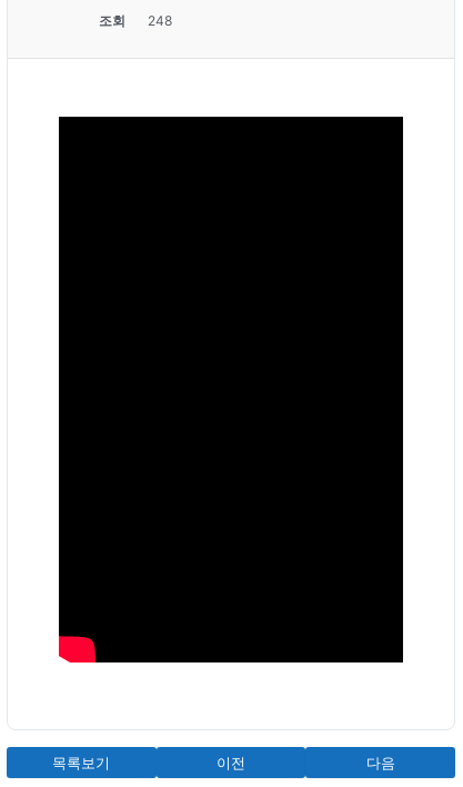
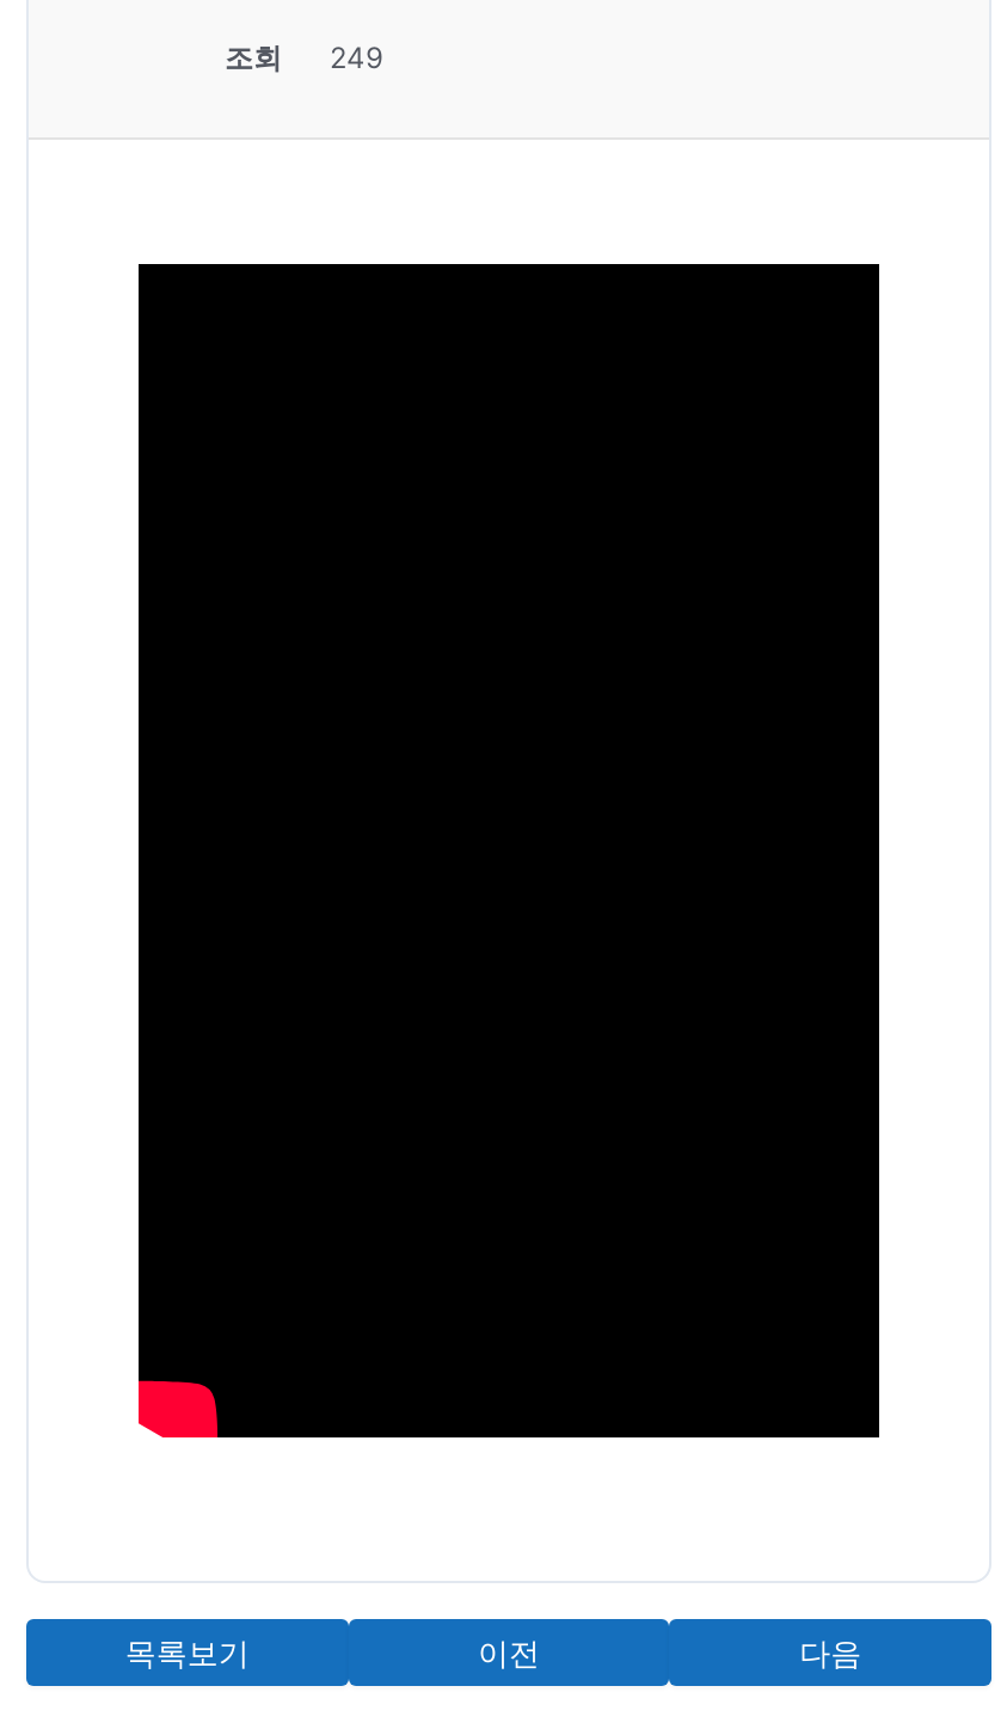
[99,12,172,29] 조회 248 -> [225,39,382,75] 조회 249

